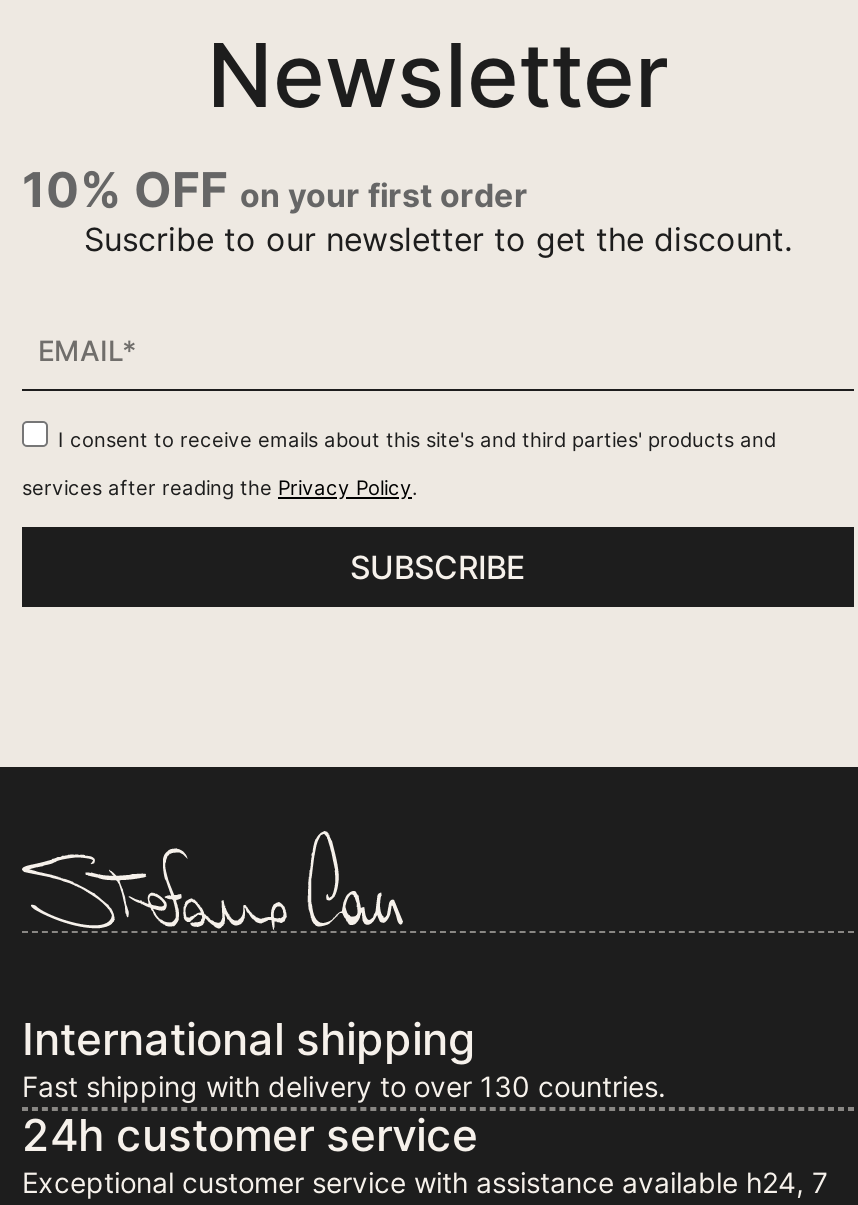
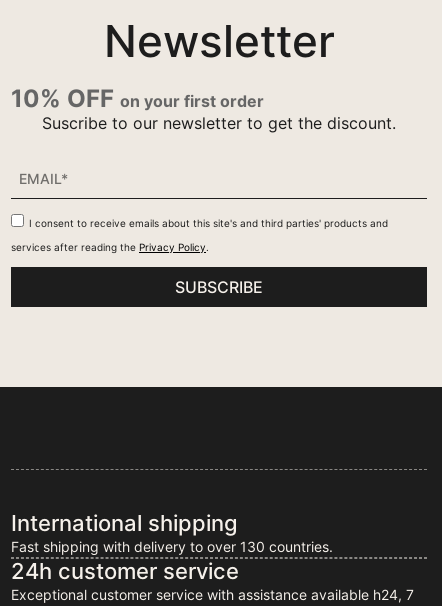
[306,829,404,929] [image] -> none
[20,847,288,931] [image] -> none

